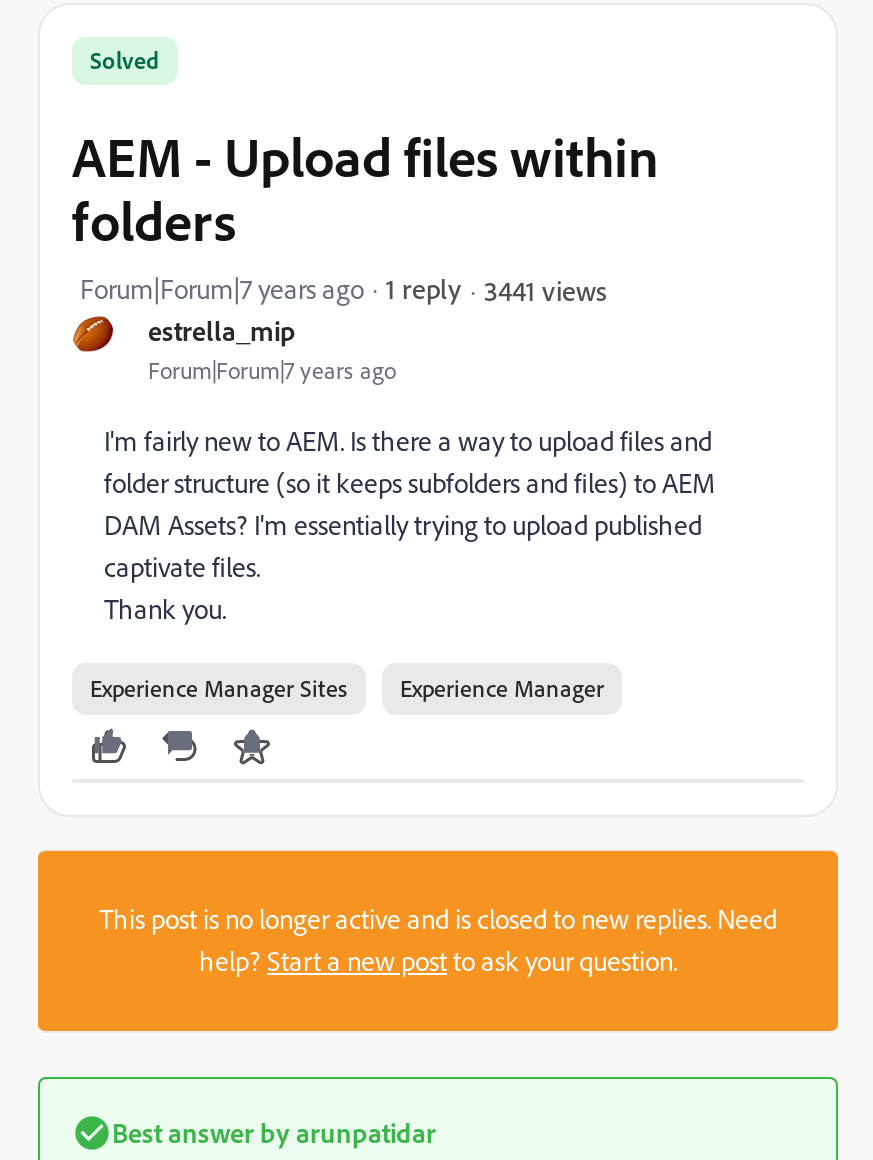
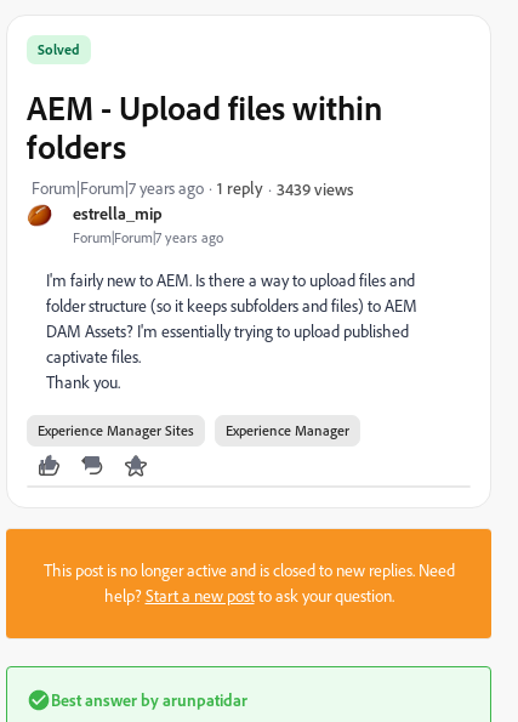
[484,272,606,306] 3441 views -> [277,178,353,198] 3439 views

